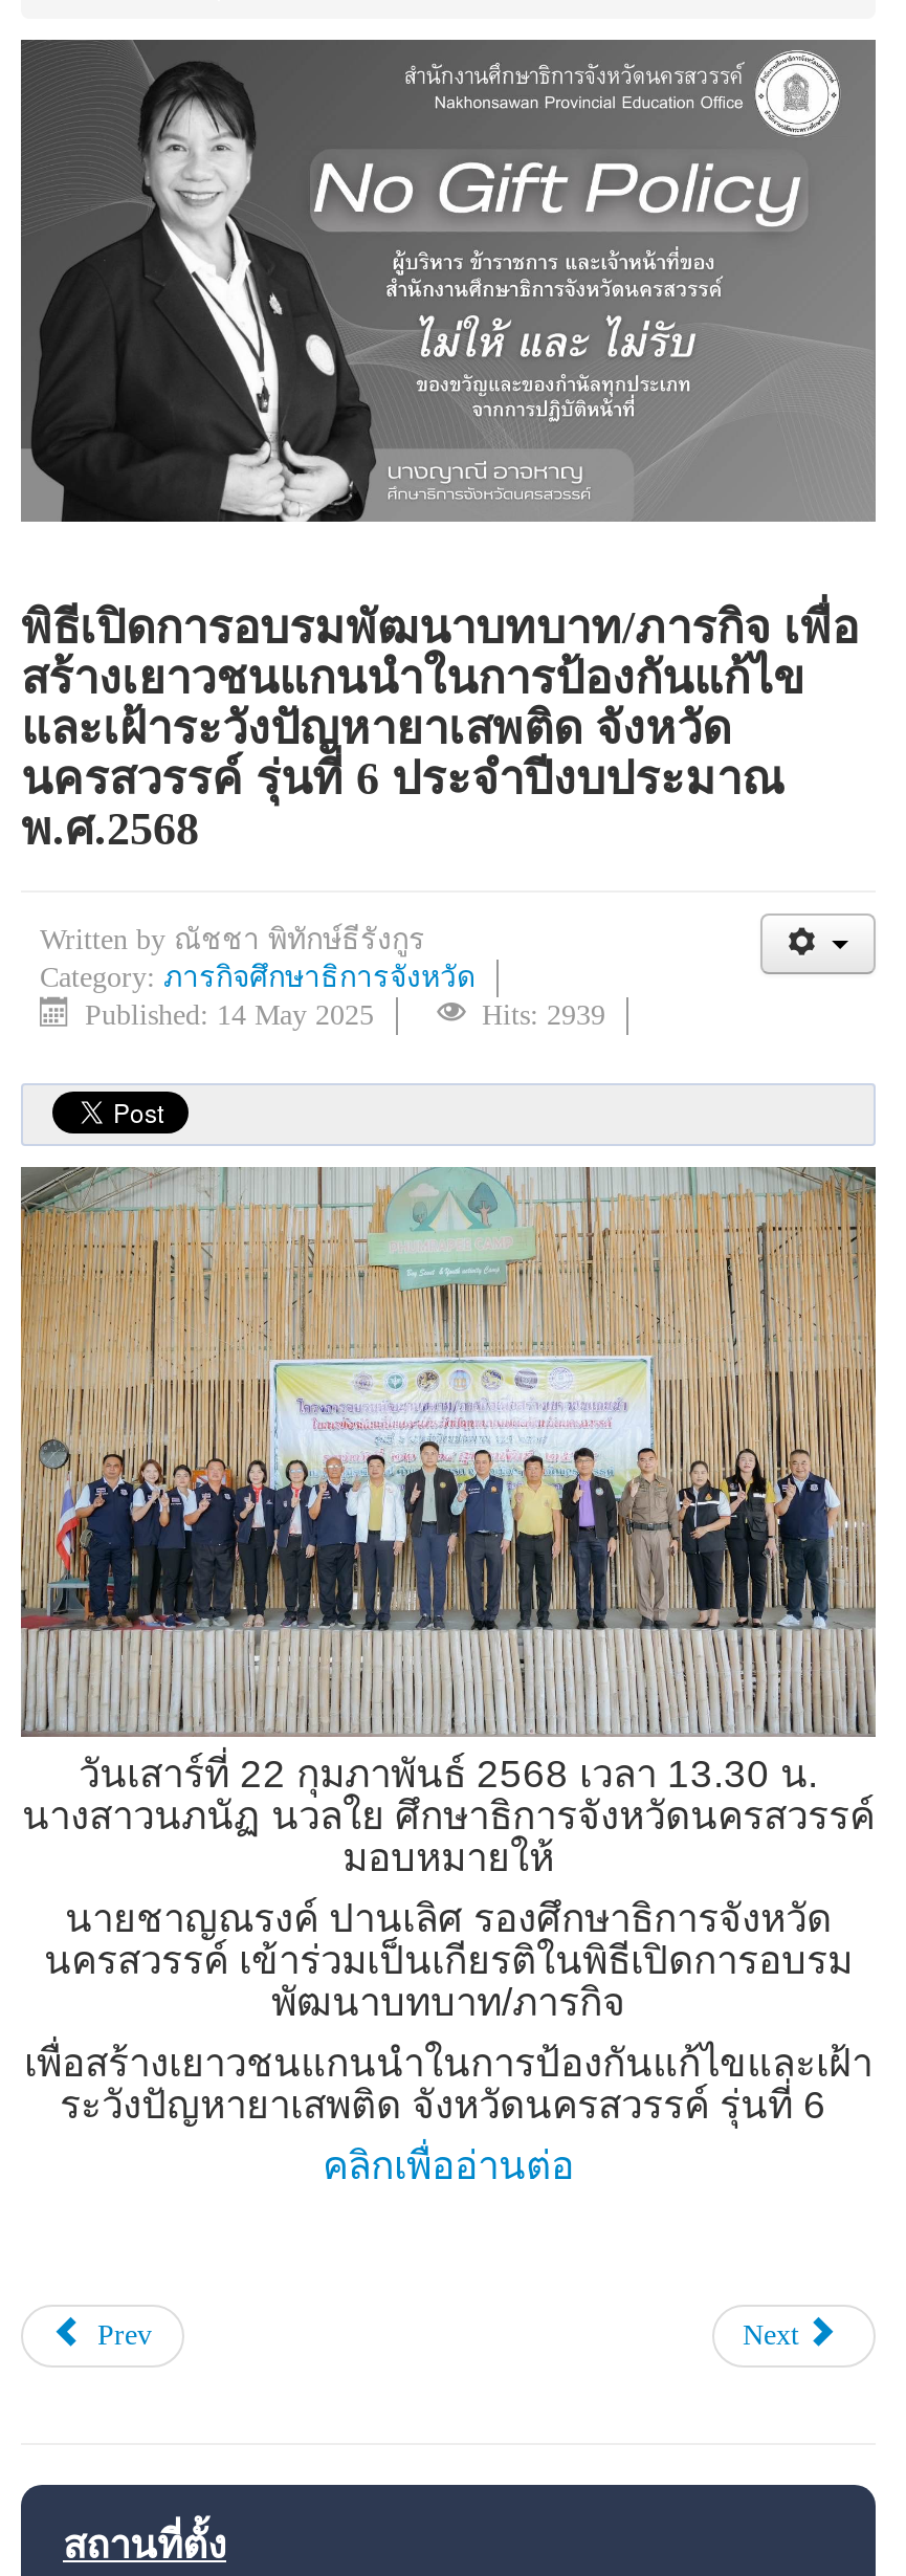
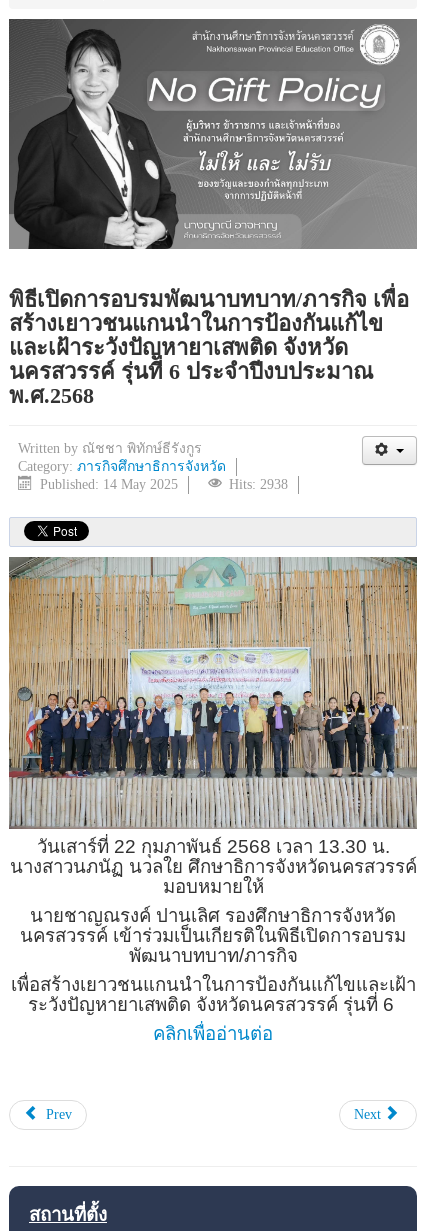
[482,999,605,1030] Hits: 2939 -> [229,477,288,492] Hits: 2938

